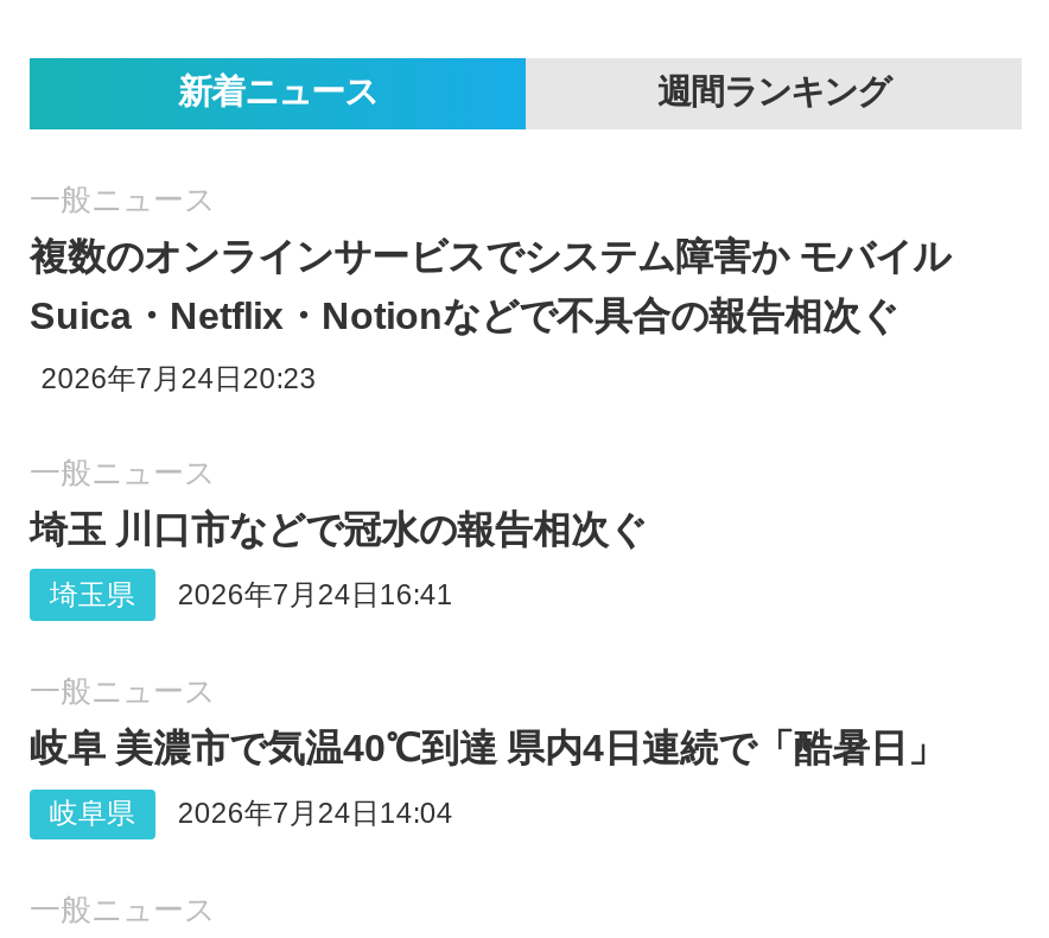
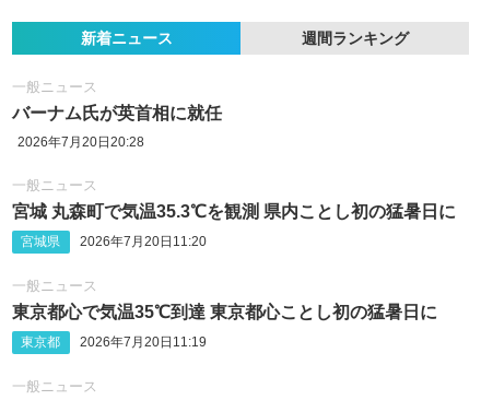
[30,236,951,394] 複数のオンラインサービスでシステム障害か モバイル | Suica・Netflix・Notionなどで不具合の報告相次ぐ | 2026年7月24日20:23 -> [12,104,222,150] バーナム氏が英首相に就任 | 2026年7月20日20:28
[30,508,647,549] 埼玉 川口市などで冠水の報告相次ぐ -> [12,202,456,221] 宮城 丸森町で気温35.3℃を観測 県内ことし初の猛暑日に
[50,577,453,610] 埼玉県 | 2026年7月24日16:41 -> [21,234,207,249] 宮城県 | 2026年7月20日11:20
[30,727,946,767] 岐阜 美濃市で気温40℃到達 県内4日連続で「酷暑日」 -> [12,303,437,322] 東京都心で気温35℃到達 東京都心ことし初の猛暑日に
[50,796,453,829] 岐阜県 | 2026年7月24日14:04 -> [21,335,207,350] 東京都 | 2026年7月20日11:19

